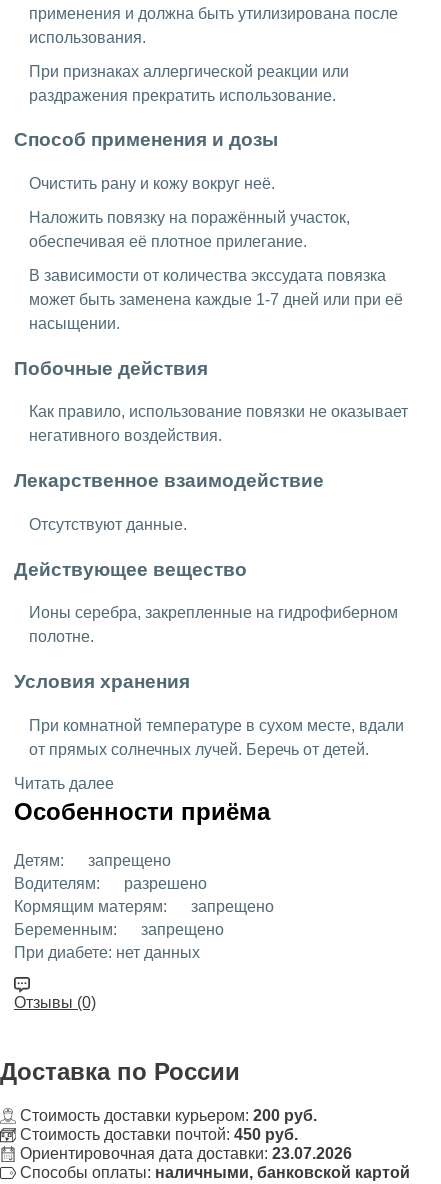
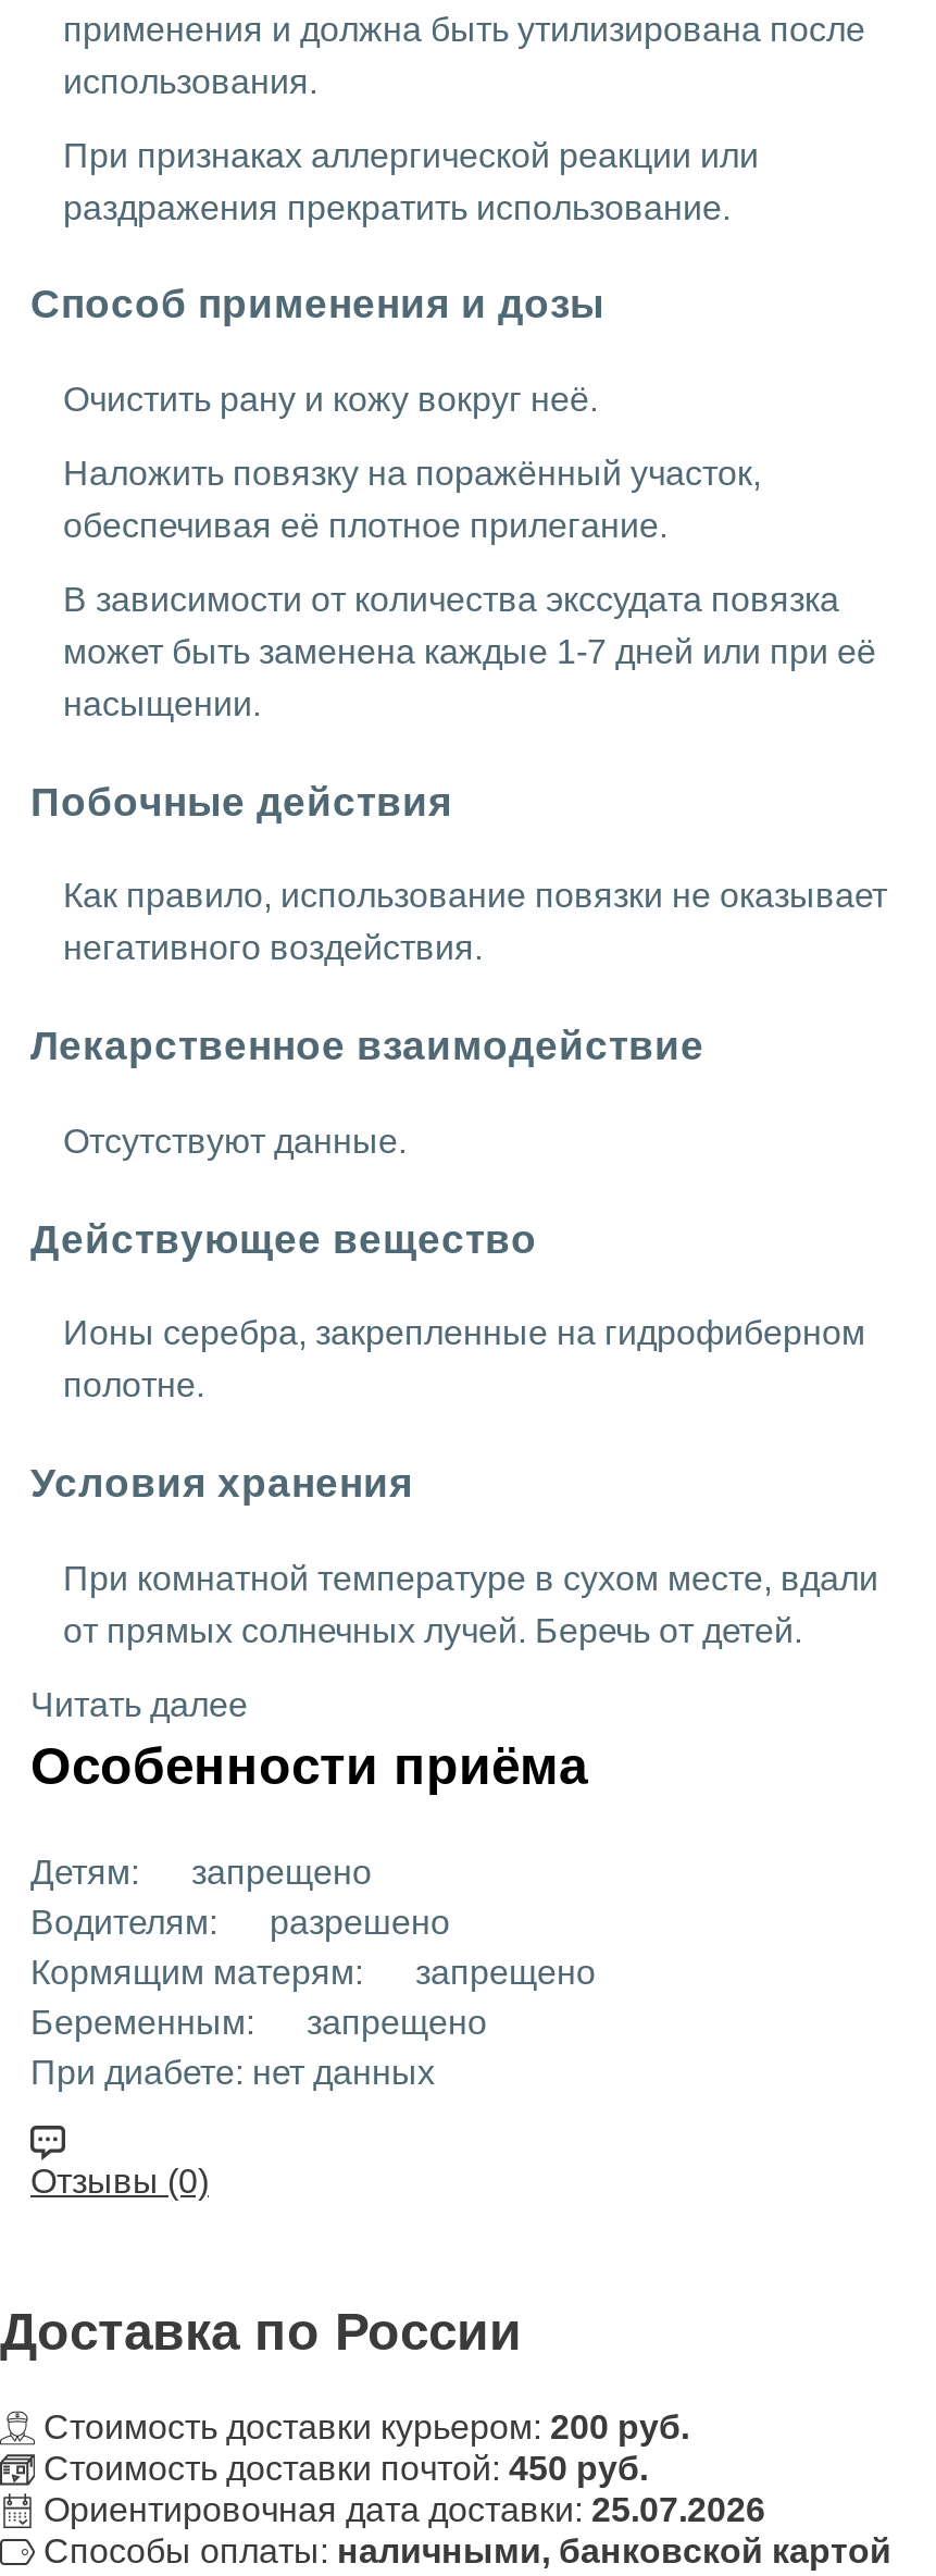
[16,1145,352,1162] Ориентировочная дата доставки: 23.07.2026 -> [35,2490,765,2527] Ориентировочная дата доставки: 25.07.2026

